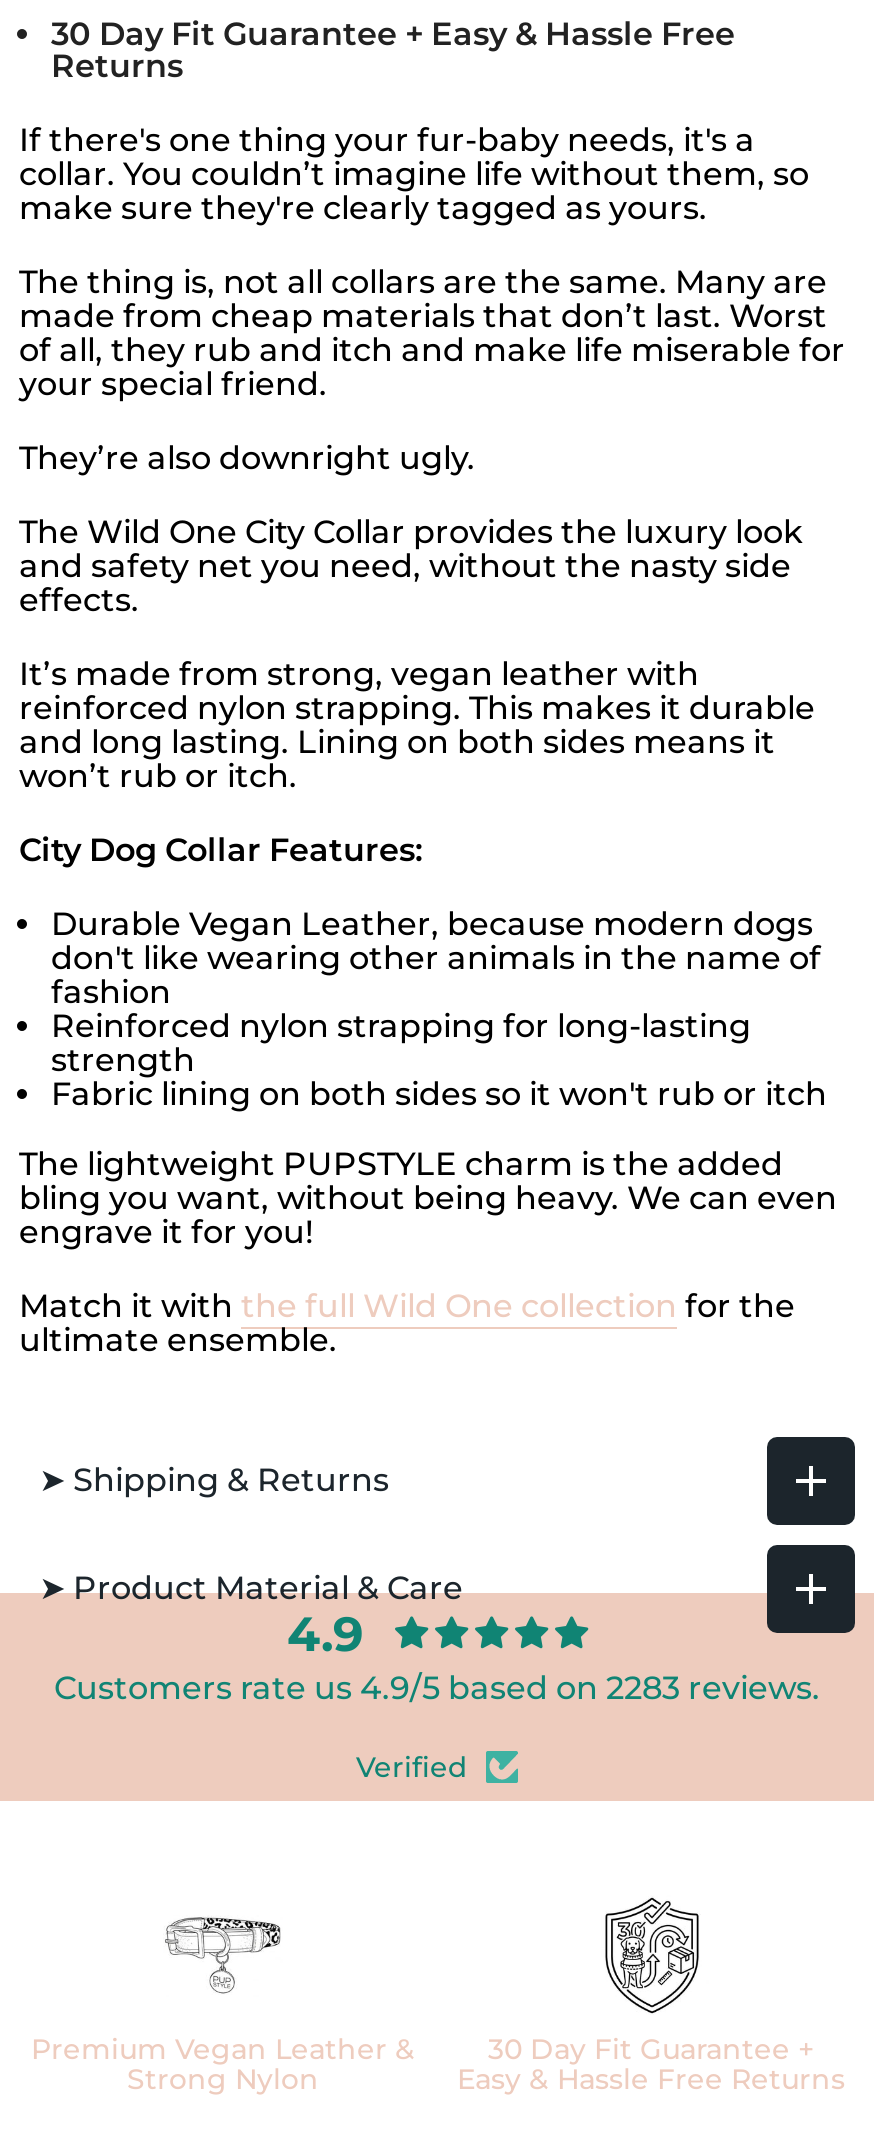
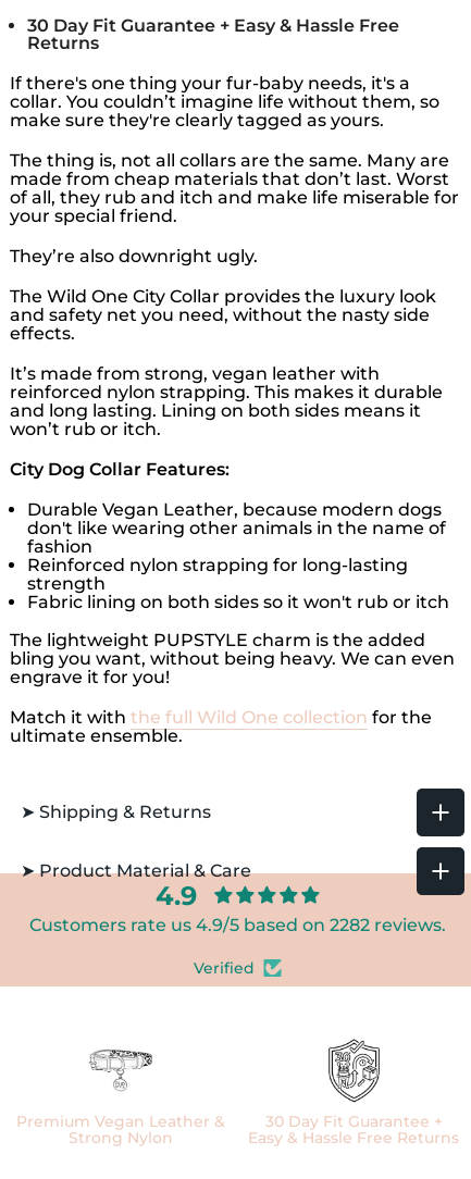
[54,1668,820,1706] Customers rate us 4.9/5 based on 2283 reviews. -> [29,914,445,935] Customers rate us 4.9/5 based on 2282 reviews.

